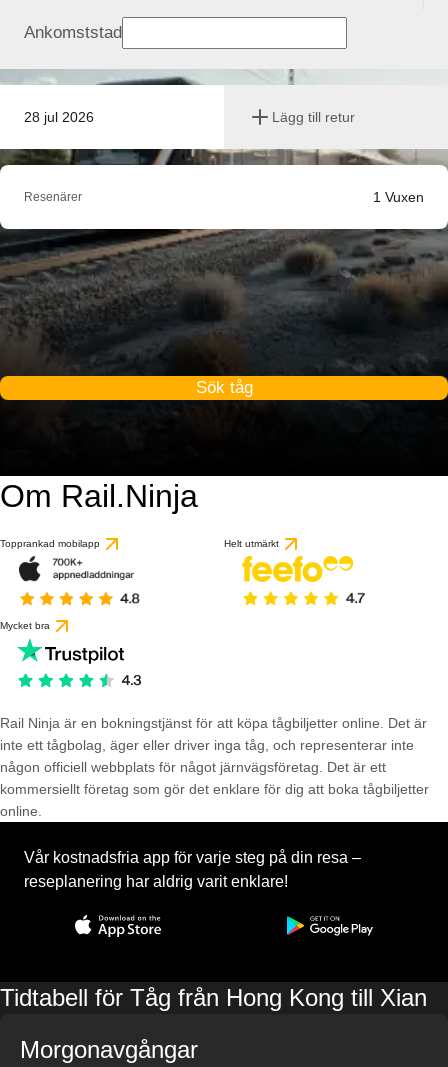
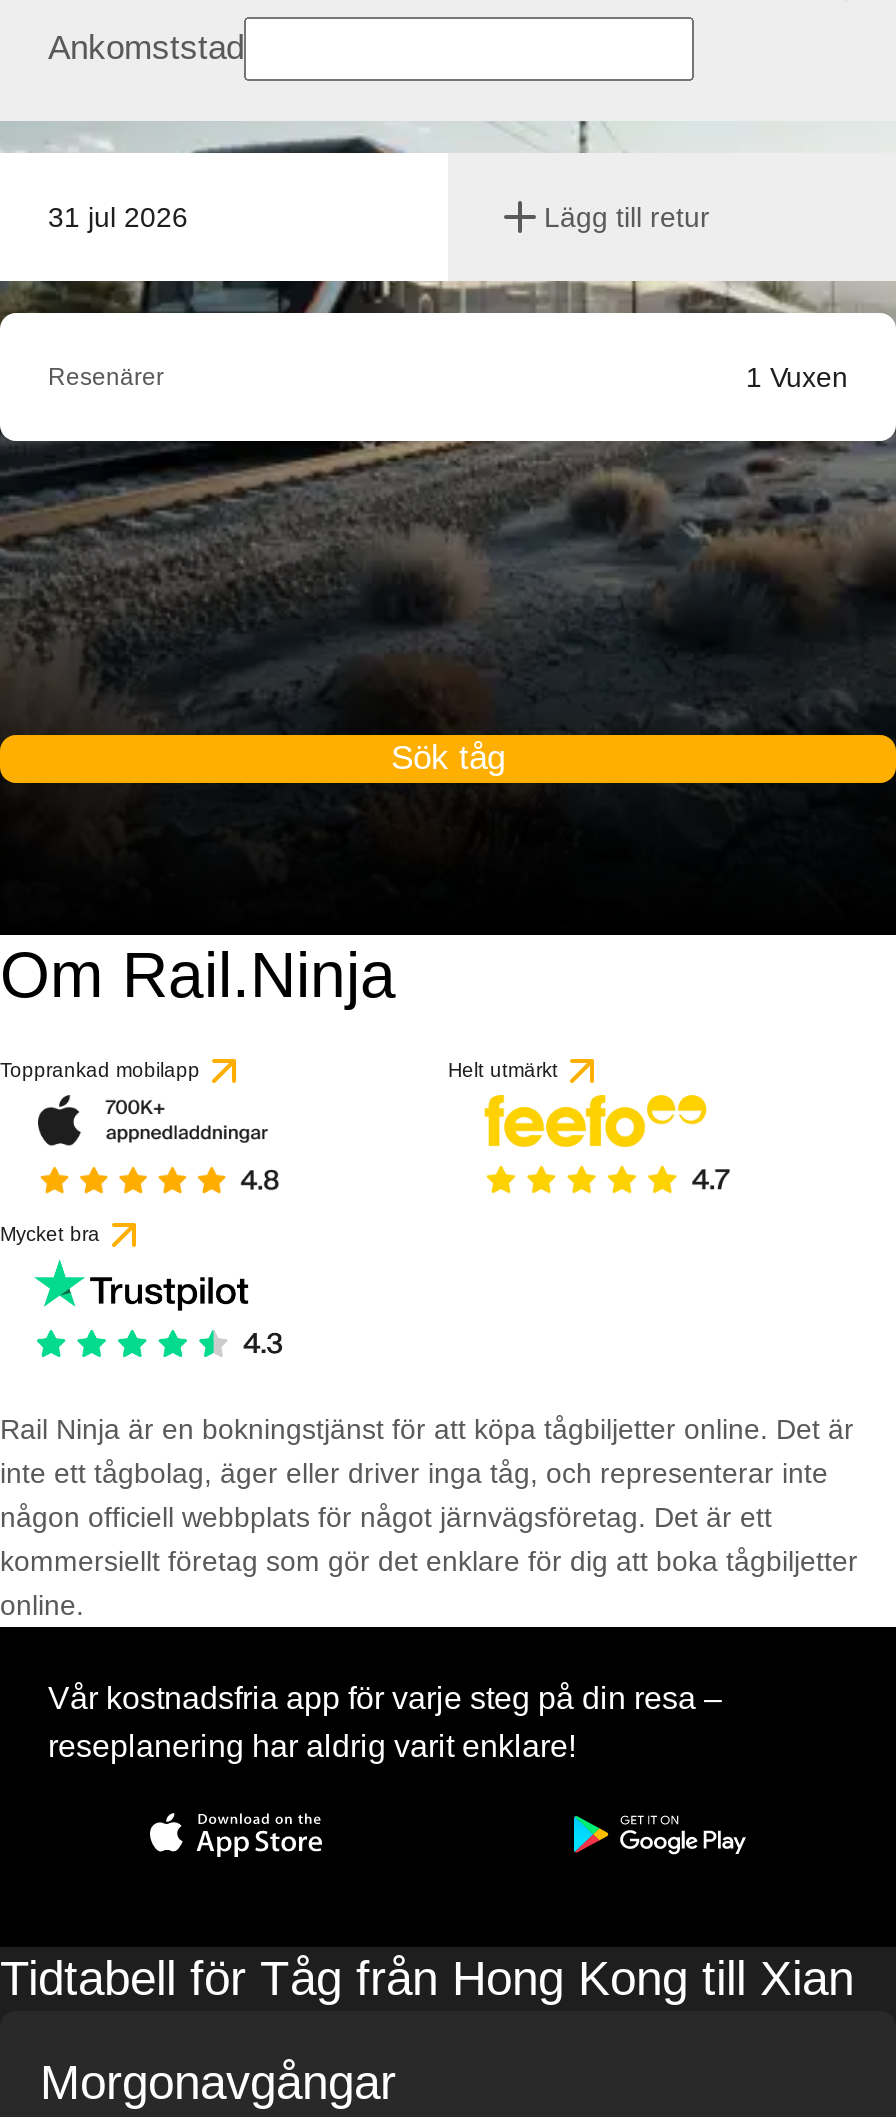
[24,109,94,125] 28 jul 2026 -> [48,201,188,233] 31 jul 2026

